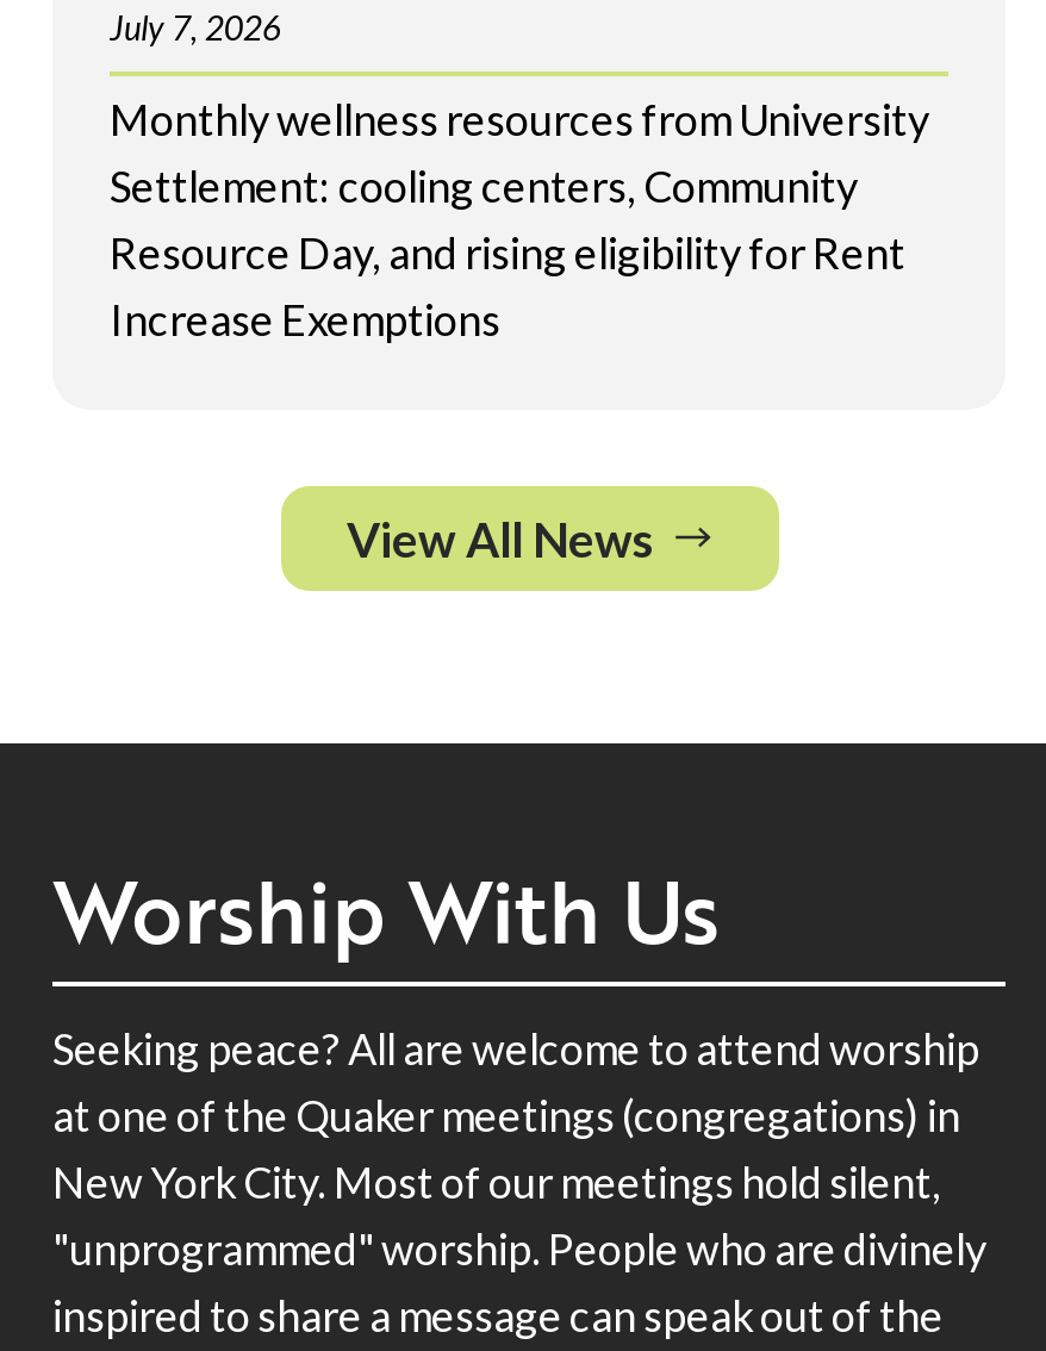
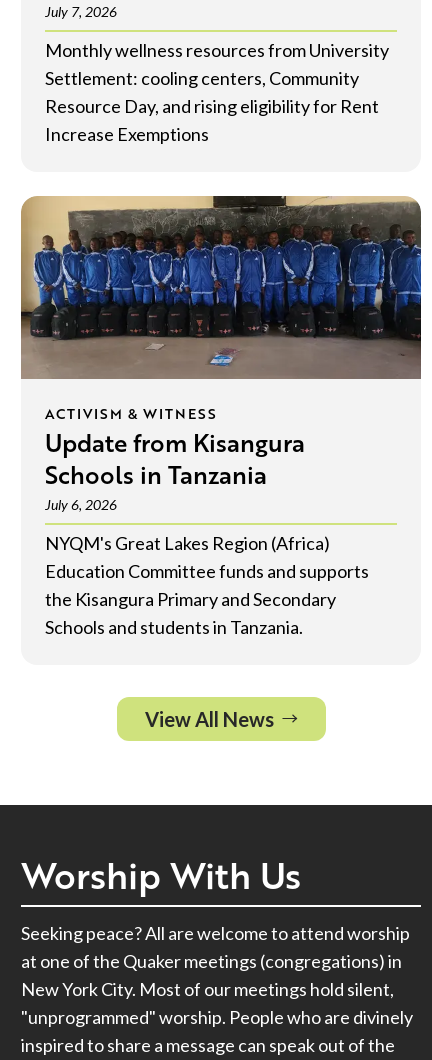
none -> [20,195,422,637] [image] | ACTIVISM & WITNESS | Update from Kisangura | Schools in Tanzania | July 6, 2026 | NYQM's Great Lakes Region (Africa) | Education Committee funds and supports | the Kisangura Primary and Secondary | Schools and students in Tanzania.

